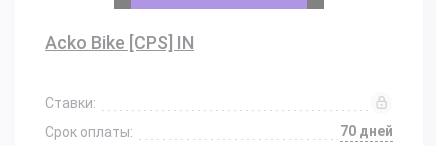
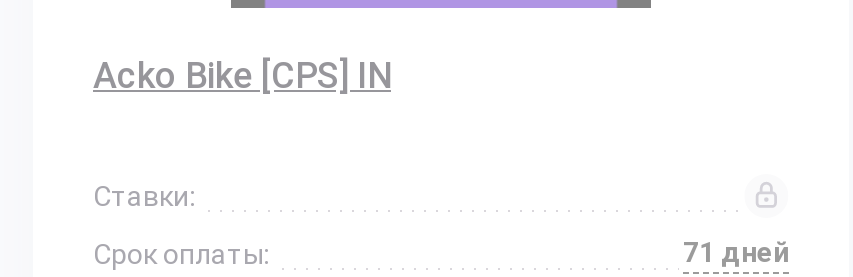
[340,123,393,139] 70 дней -> [683,236,789,268] 71 дней

